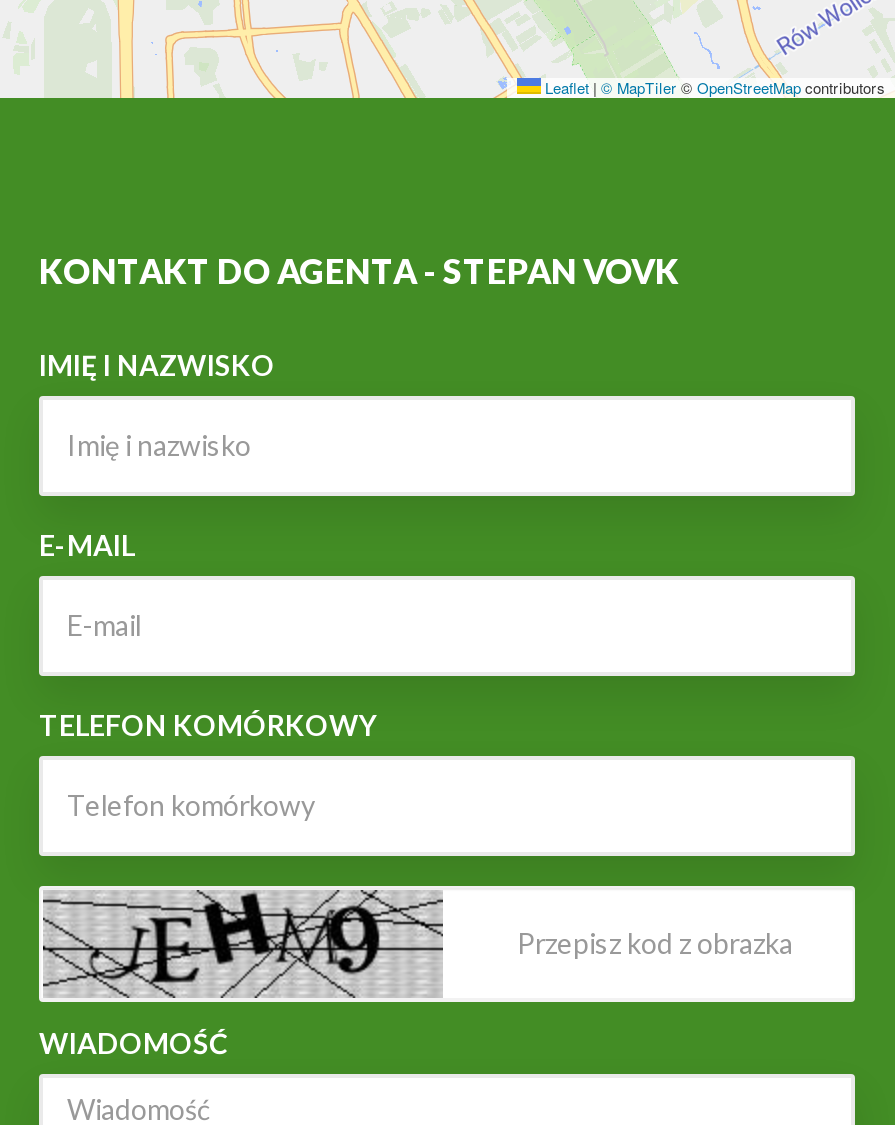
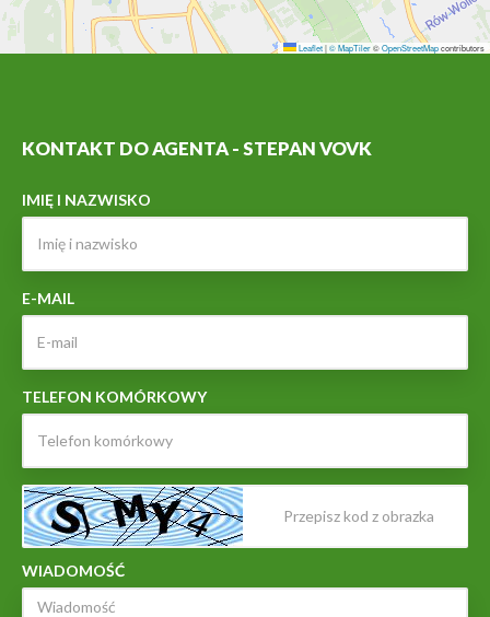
[41,888,445,1000] [image] -> [23,487,243,547] [image]

